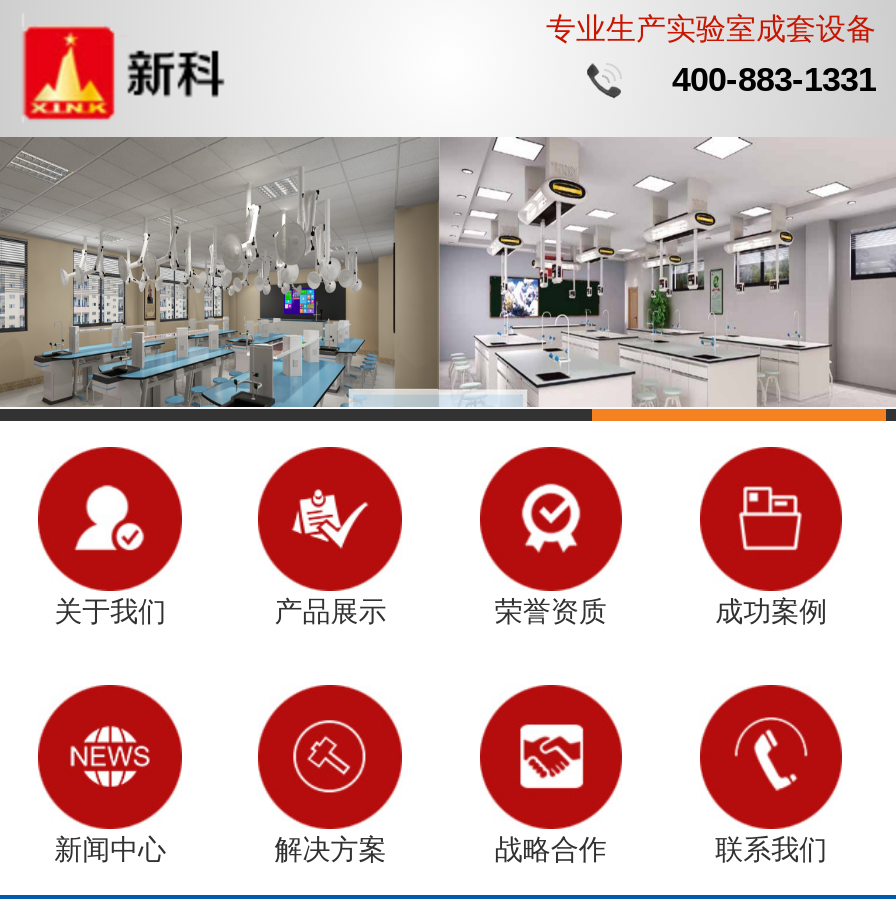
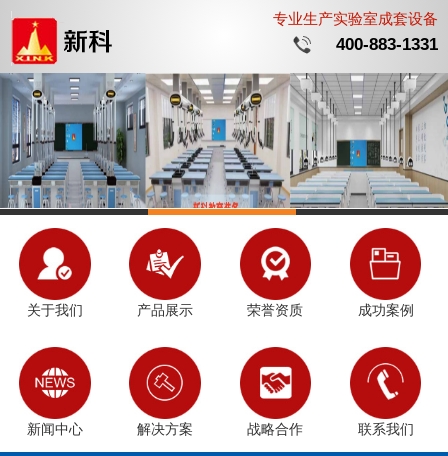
[6,137,890,423] [image] -> [3,73,445,216] [image]

